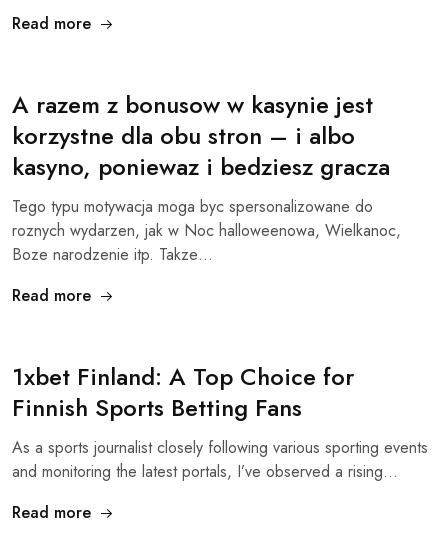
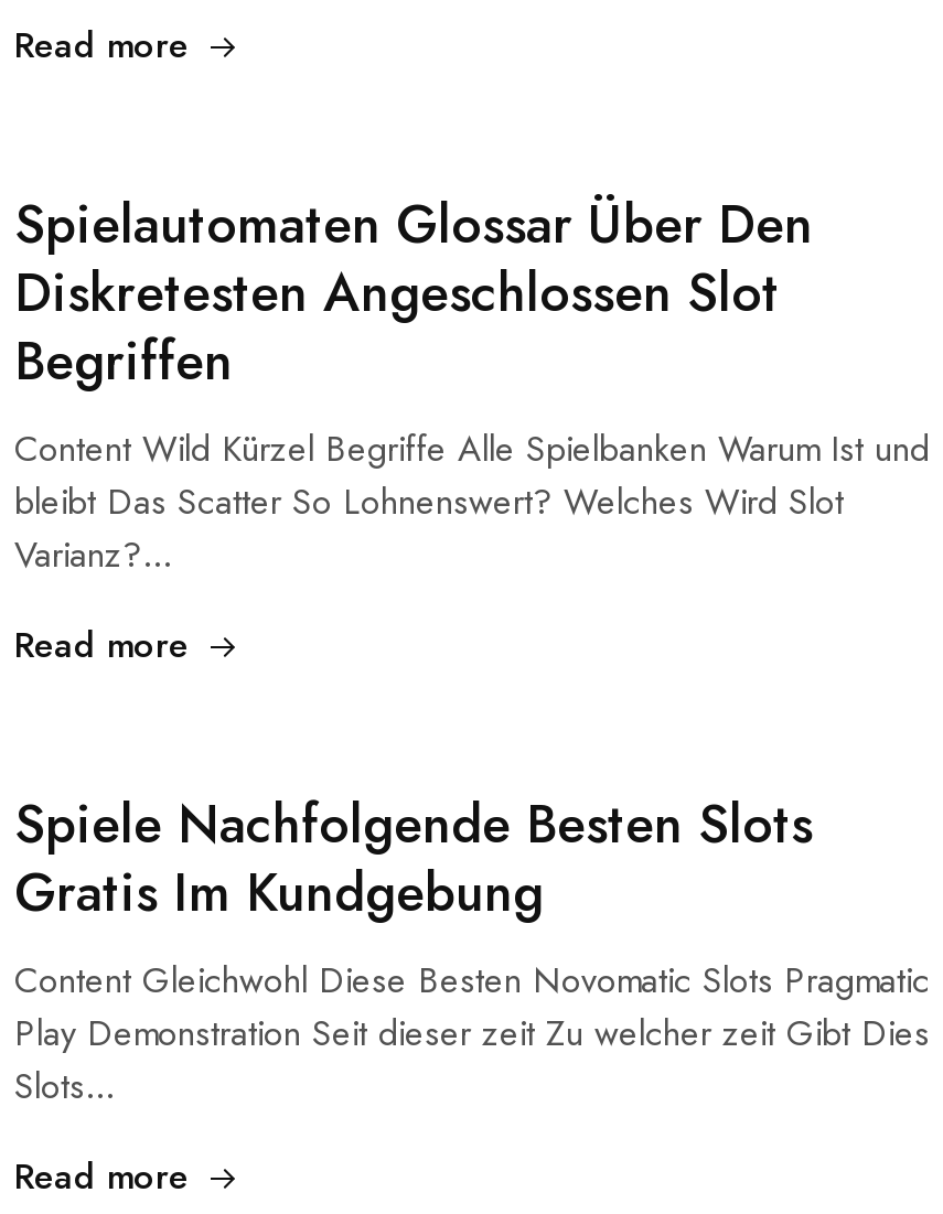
[12,87,401,266] A razem z bonusow w kasynie jest | korzystne dla obu stron – i albo | kasyno, poniewaz i bedziesz gracza | Tego typu motywacja moga byc spersonalizowane do | roznych wydarzen, jak w Noc halloweenowa, Wielkanoc, | Boze narodzenie itp. Takze… -> [14,185,930,580] Spielautomaten Glossar Über Den | Diskretesten Angeschlossen Slot | Begriffen | Content Wild Kürzel Begriffe Alle Spielbanken Warum Ist und | bleibt Das Scatter So Lohnenswert? Welches Wird Slot | Varianz?…
[12,359,428,483] 1xbet Finland: A Top Choice for | Finnish Sports Betting Fans | As a sports journalist closely following various sporting events | and monitoring the latest portals, I’ve observed a rising… -> [14,785,930,1111] Spiele Nachfolgende Besten Slots | Gratis Im Kundgebung | Content Gleichwohl Diese Besten Novomatic Slots Pragmatic | Play Demonstration Seit dieser zeit Zu welcher zeit Gibt Dies | Slots…

